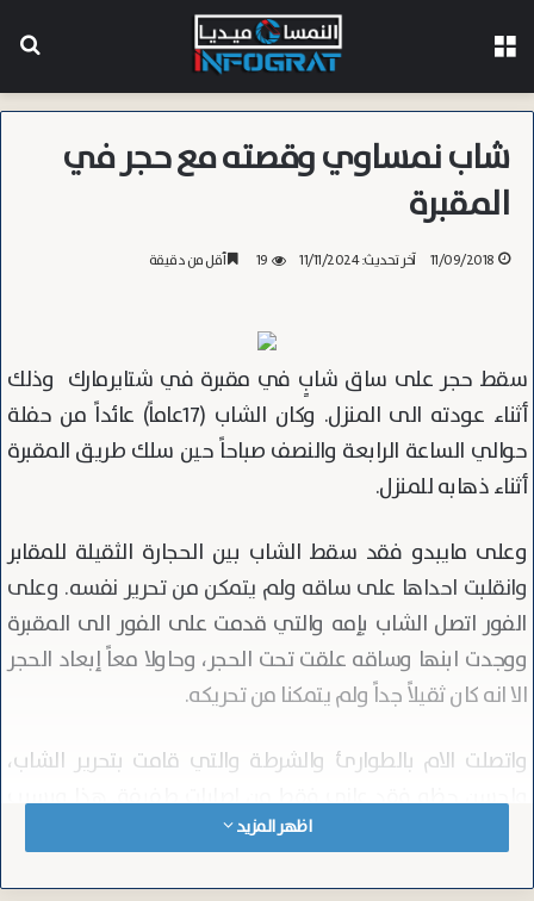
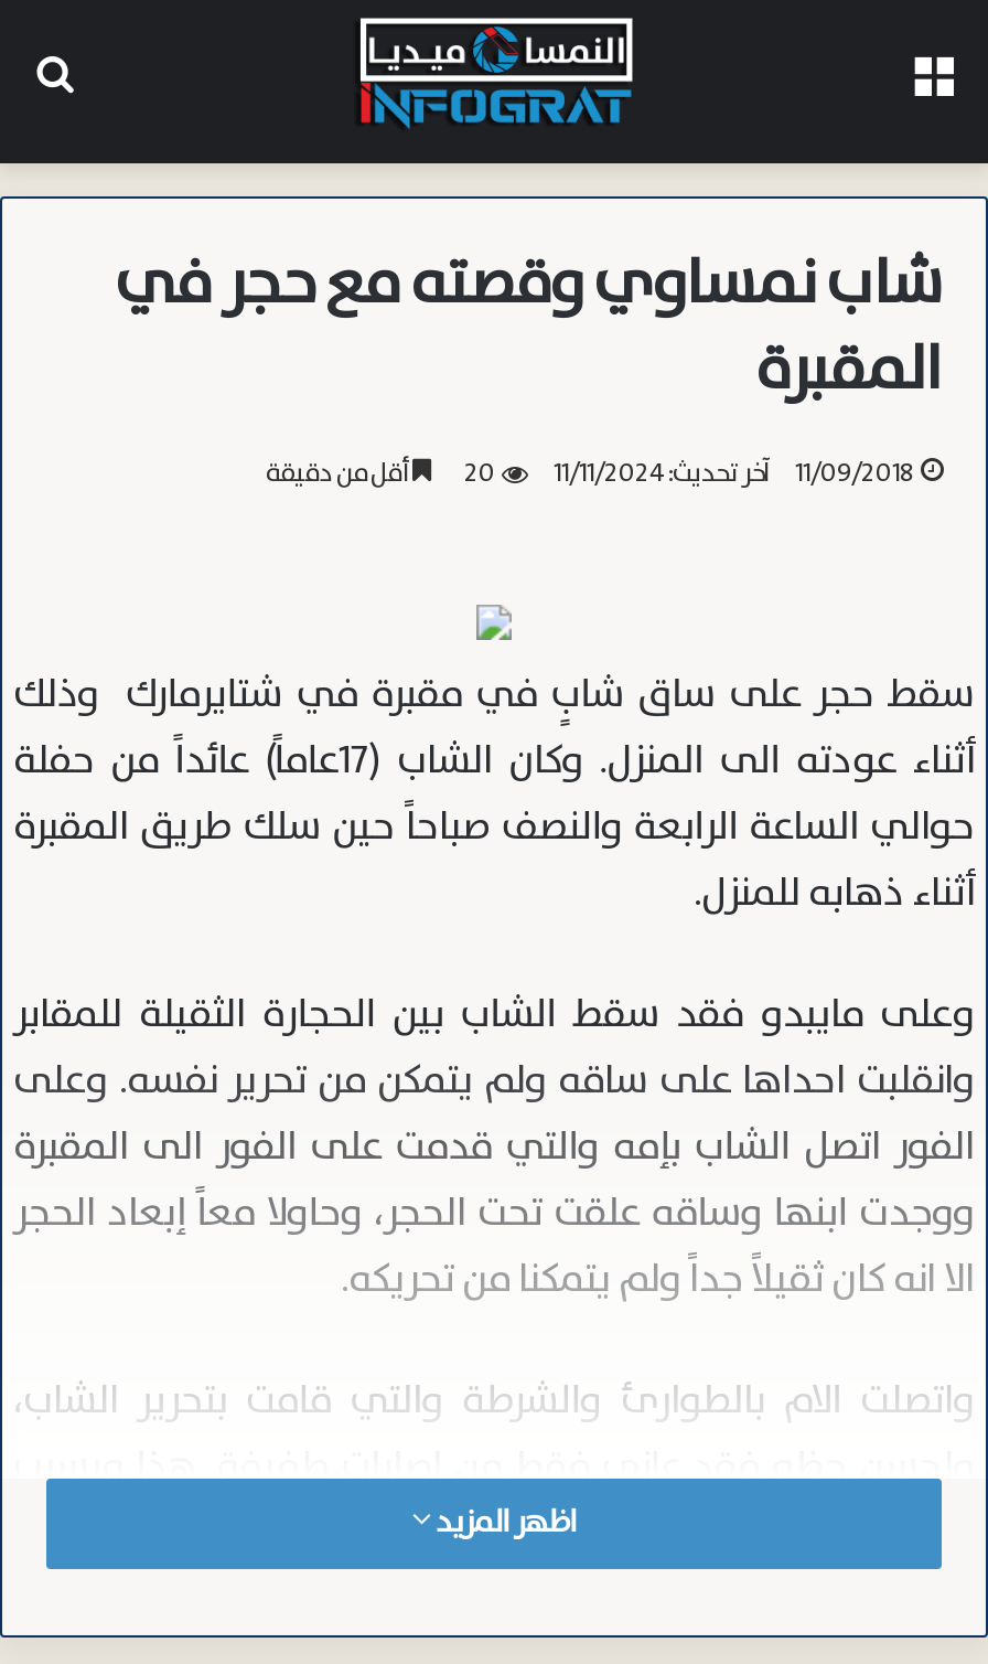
[148,249,268,272] 19 أقل من دقيقة -> [266,452,495,494] 20 أقل من دقيقة

